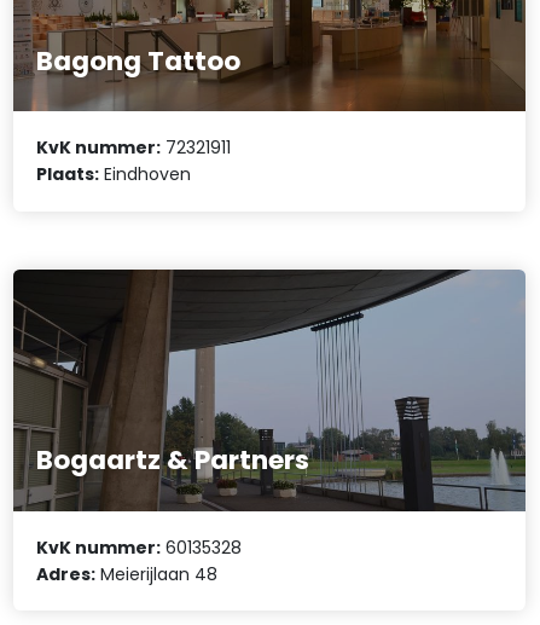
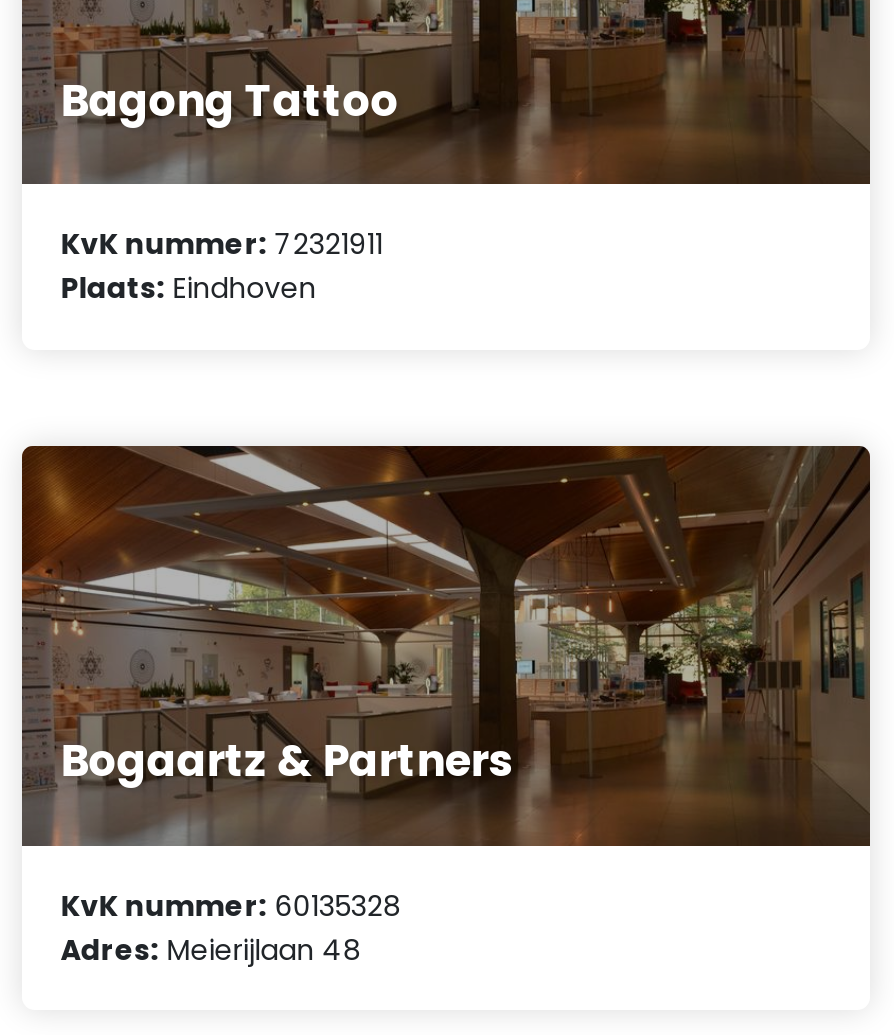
[13,270,526,513] [image] -> [22,446,872,846] [image]

